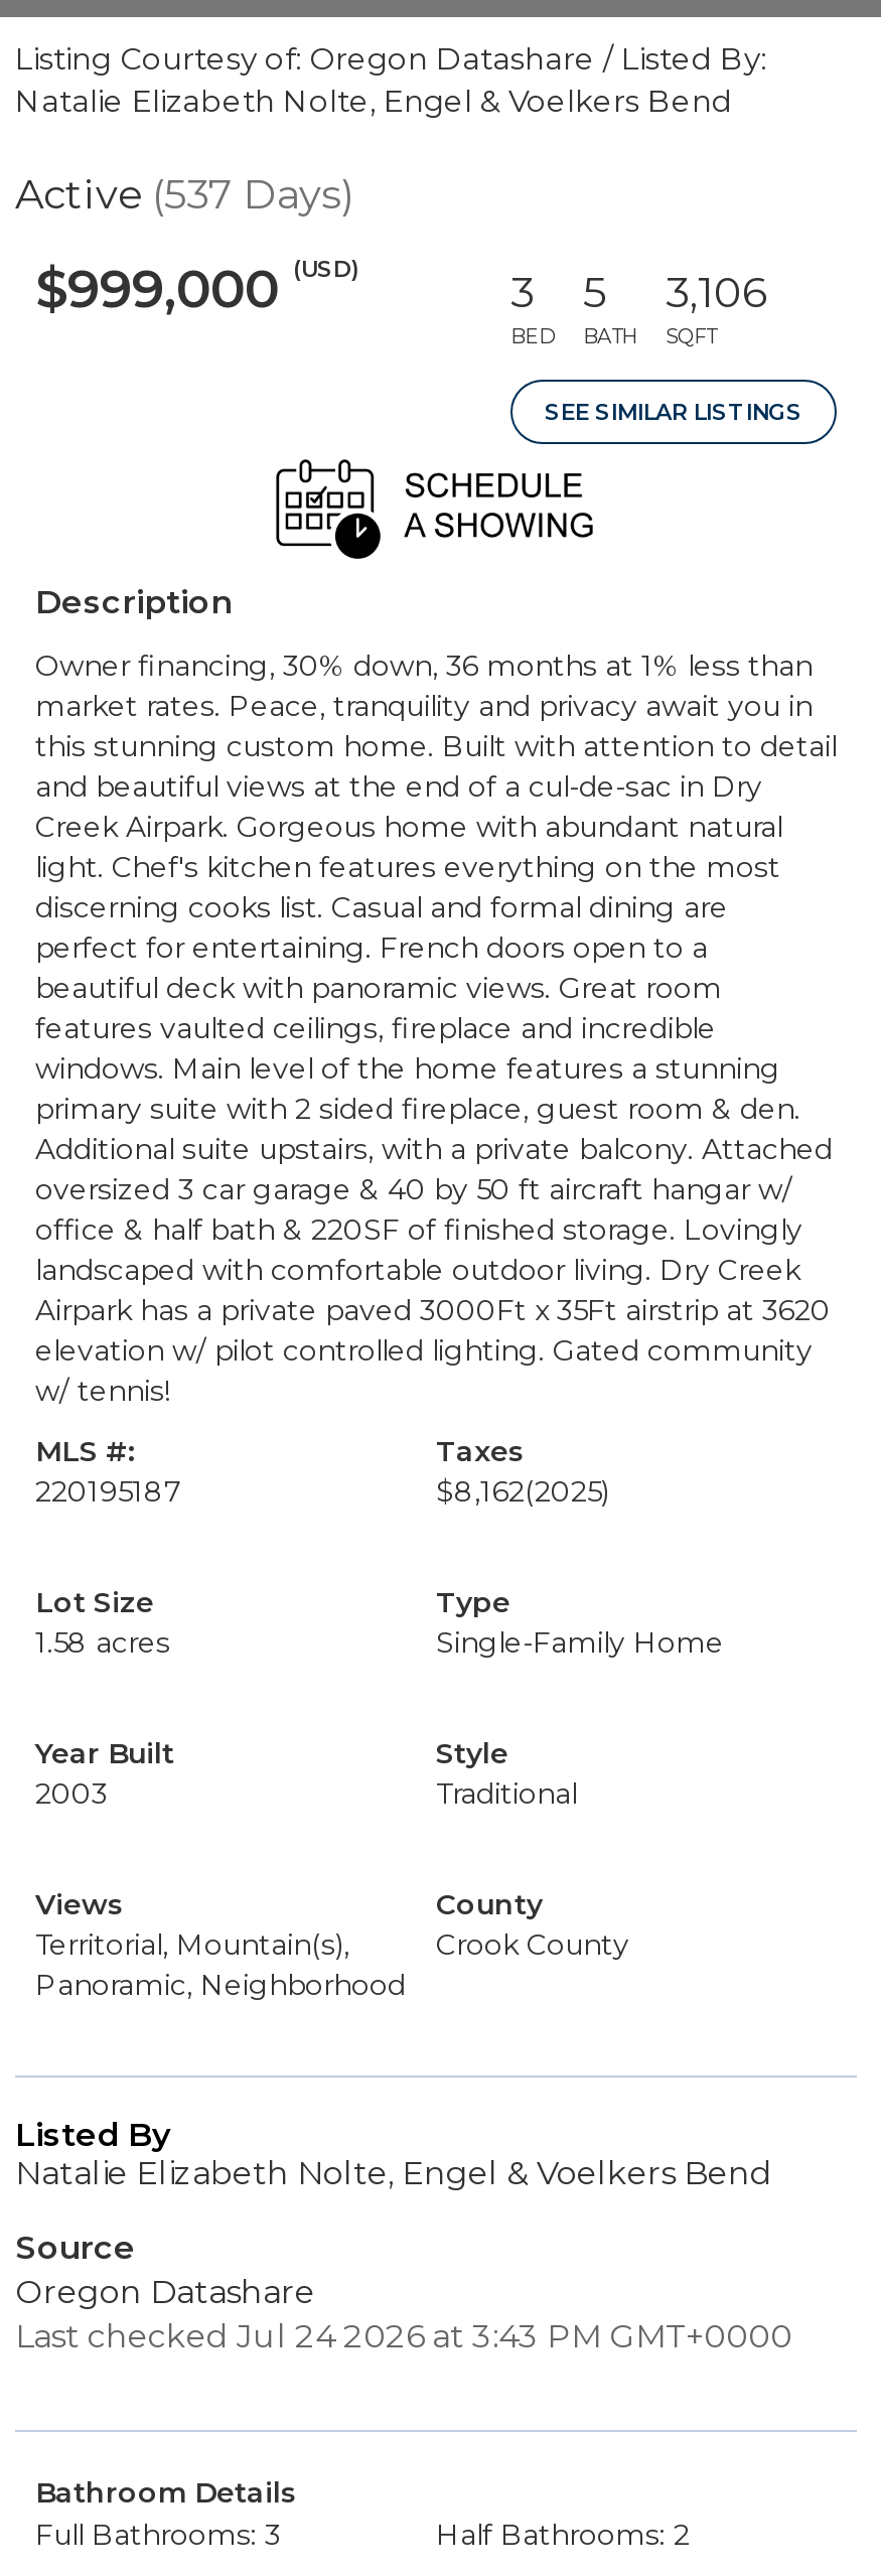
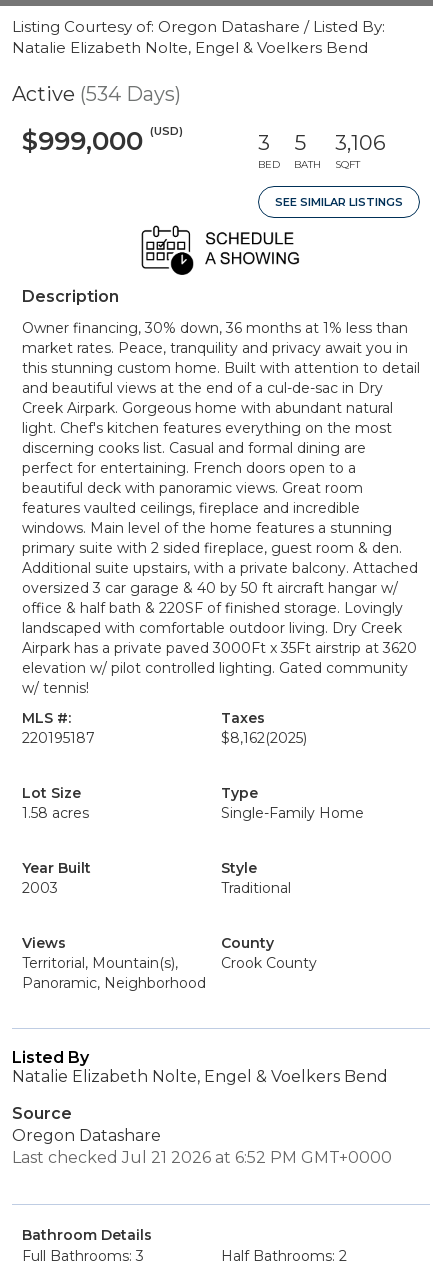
[15,170,353,219] Active (537 Days) -> [12,82,181,106] Active (534 Days)
[15,2317,792,2355] Last checked Jul 24 2026 at 3:43 PM GMT+0000 -> [12,1148,392,1167] Last checked Jul 21 2026 at 6:52 PM GMT+0000

